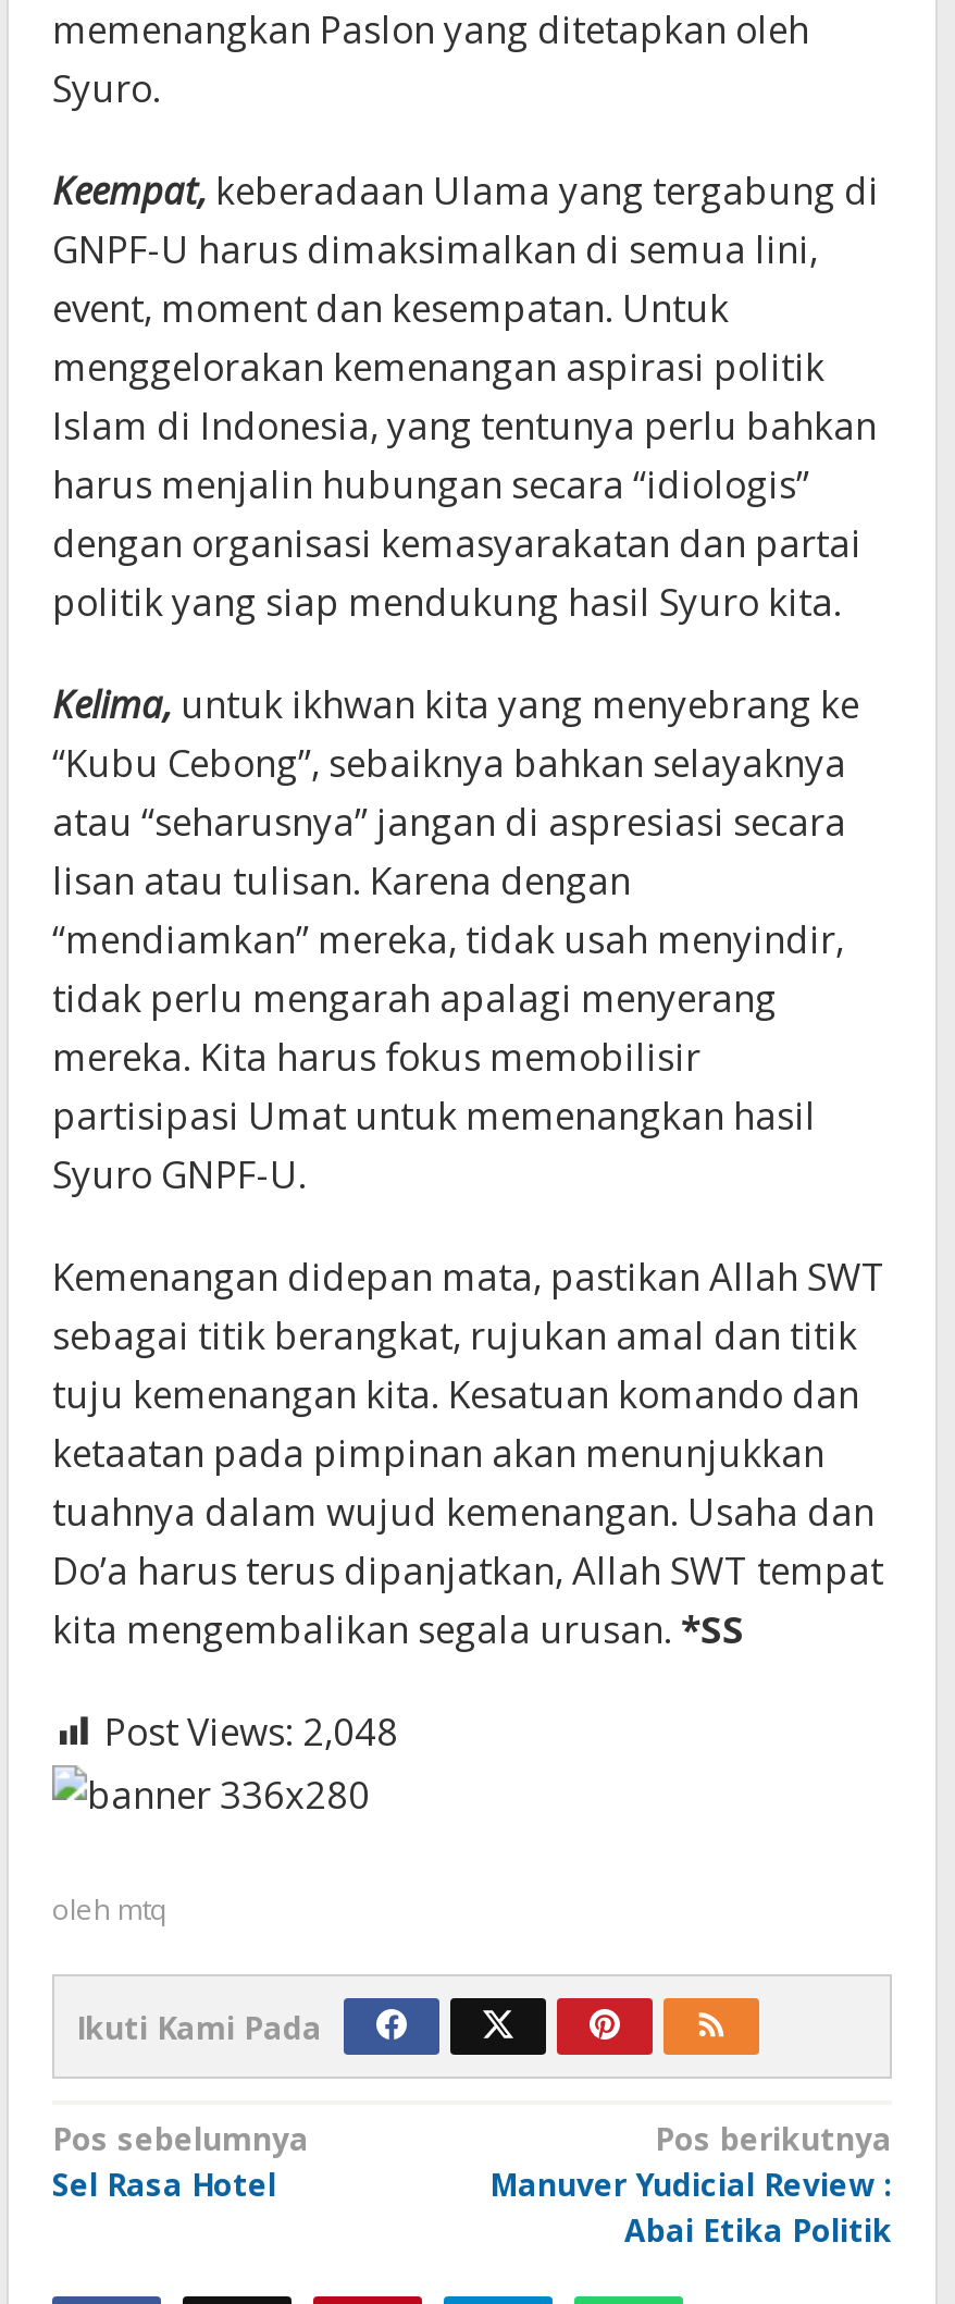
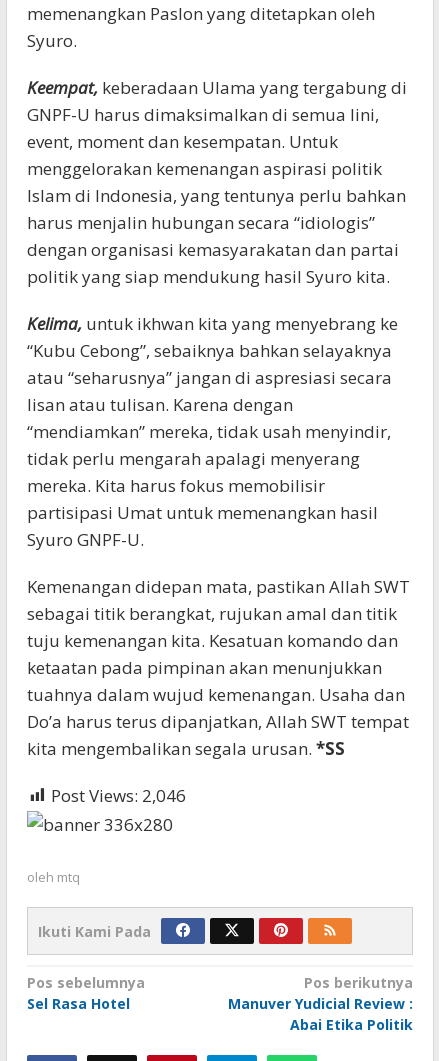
[104,1706,398,1756] Post Views: 2,048 -> [51,784,186,807] Post Views: 2,046

